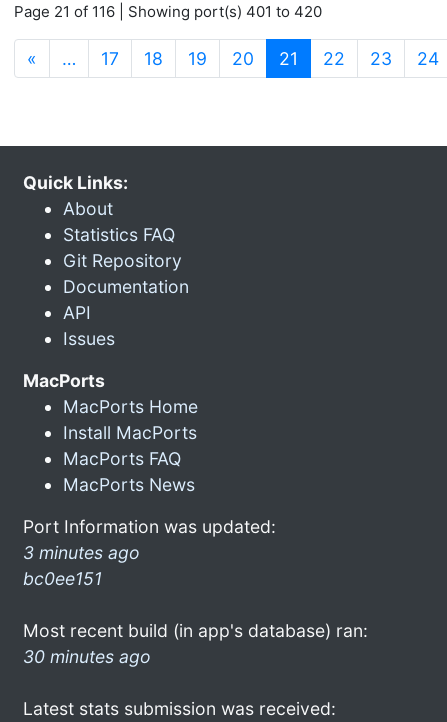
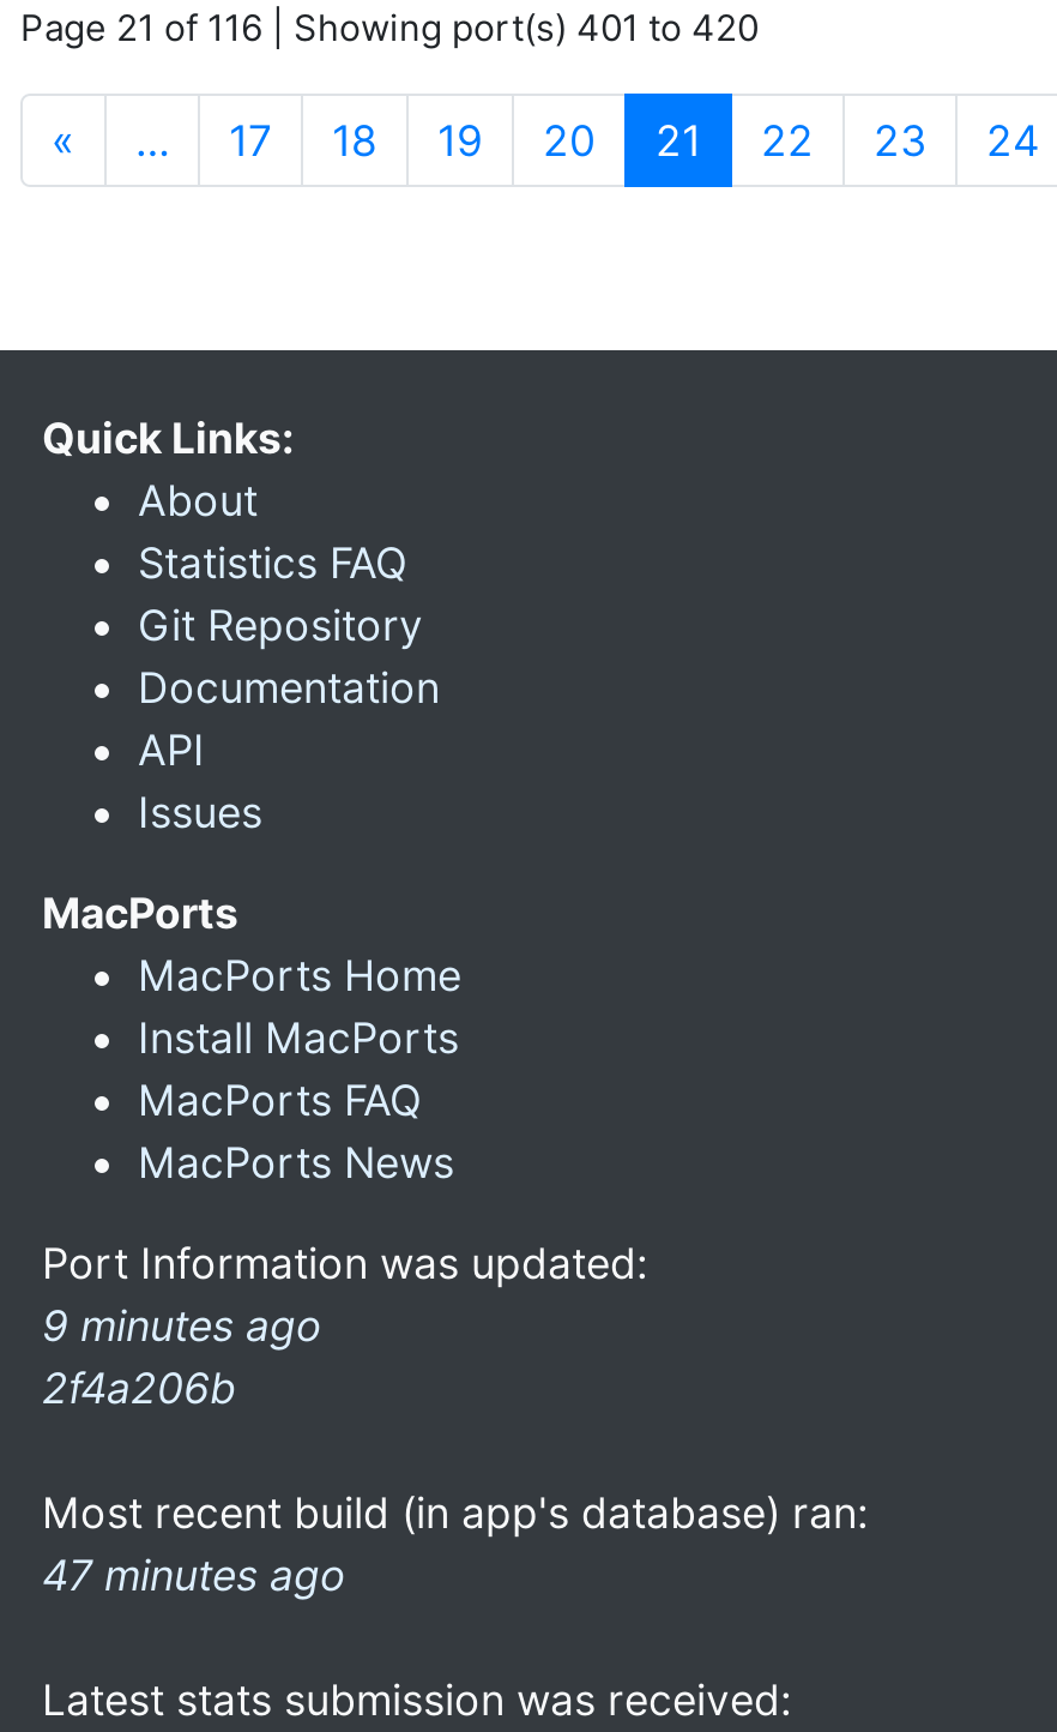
[23,542,140,589] 3 minutes ago | bc0ee151 -> [42,1300,322,1413] 9 minutes ago | 2f4a206b
[23,646,151,667] 30 minutes ago -> [42,1550,346,1600] 47 minutes ago

